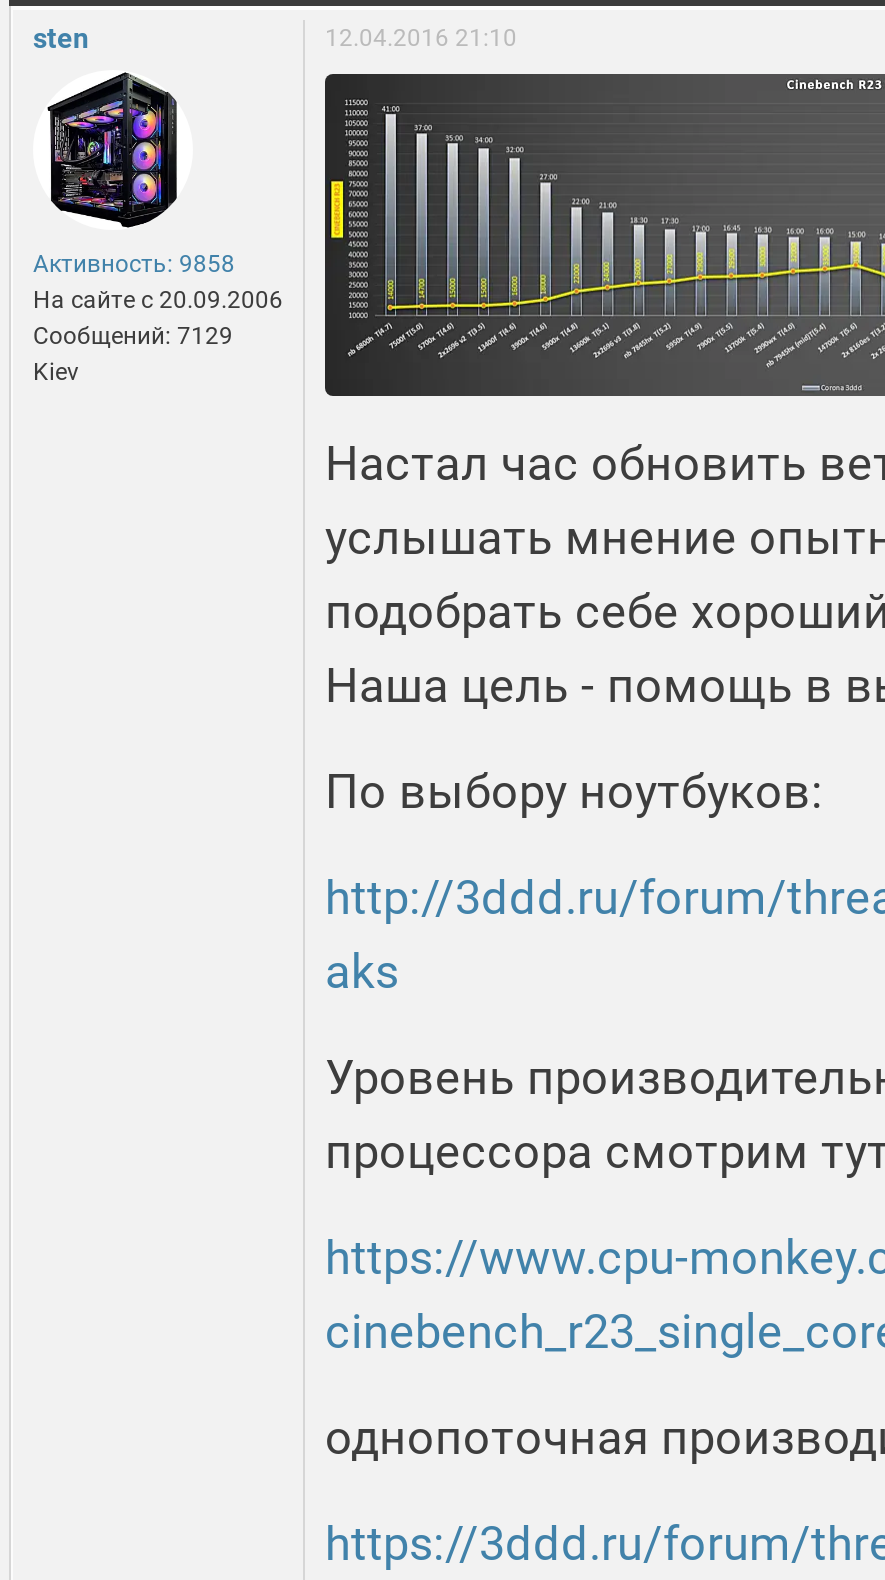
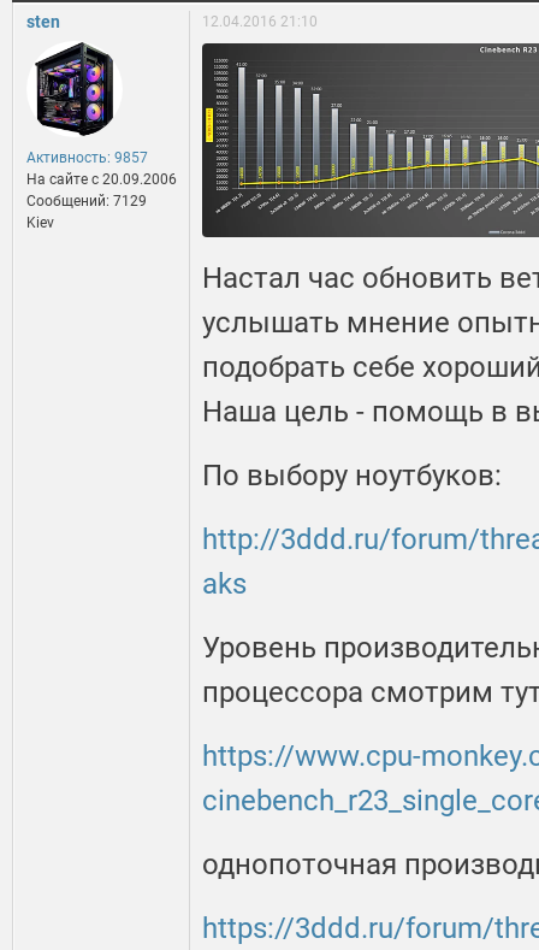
[33,251,235,279] Активность: 9858 -> [26,150,148,167] Активность: 9857

